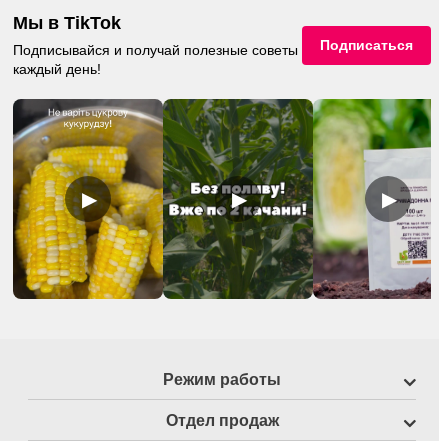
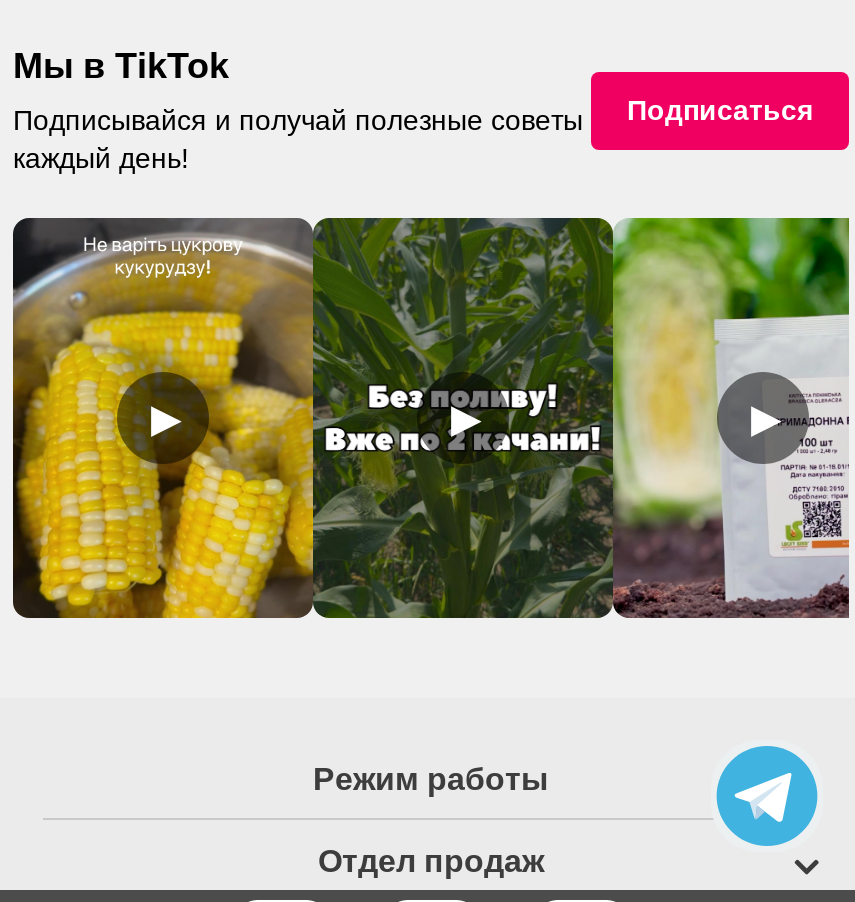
none -> [715,744,819,848] [image]

